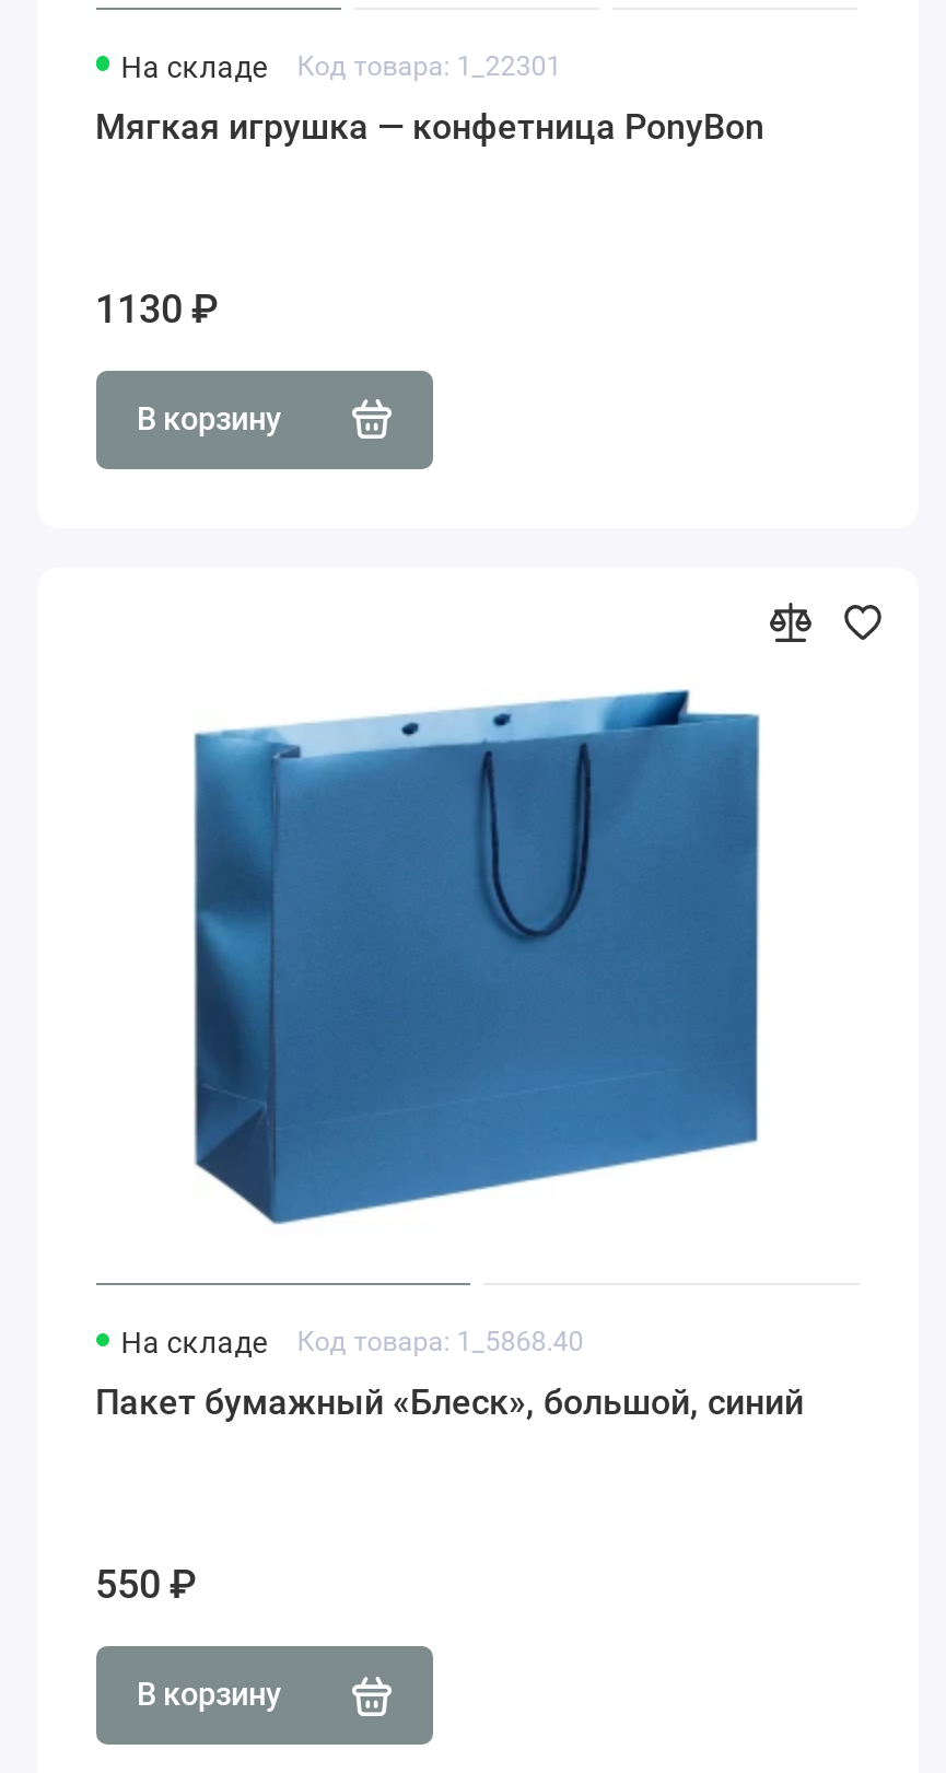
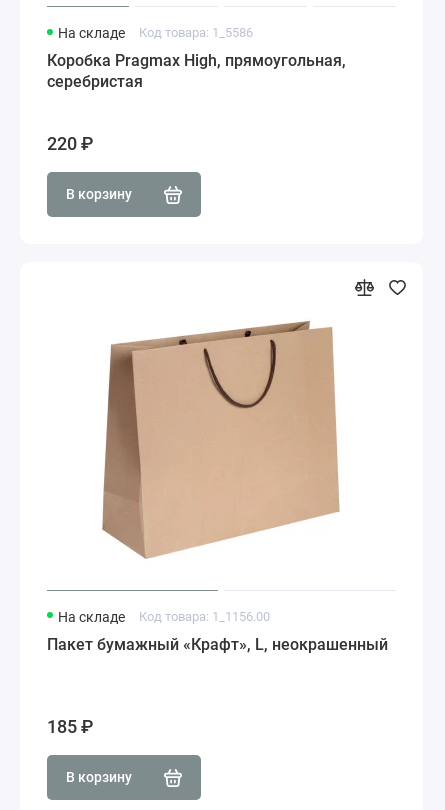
[121,49,561,84] На складе Код товара: 1_22301 -> [58,25,253,41] На складе Код товара: 1_5586
[95,106,764,147] Мягкая игрушка — конфетница PonyBon -> [46,51,345,91] Коробка Pragmax High, прямоугольная, | серебристая
[95,285,218,331] 1130 ₽ -> [46,133,92,154] 220 ₽
[192,687,761,1227] [image] -> [92,318,350,563] [image]
[121,1325,583,1360] На складе Код товара: 1_5868.40 -> [58,609,270,625] На складе Код товара: 1_1156.00
[95,1382,804,1423] Пакет бумажный «Блеск», большой, синий -> [46,635,387,654] Пакет бумажный «Крафт», L, неокрашенный
[95,1561,196,1607] 550 ₽ -> [46,716,92,737] 185 ₽

